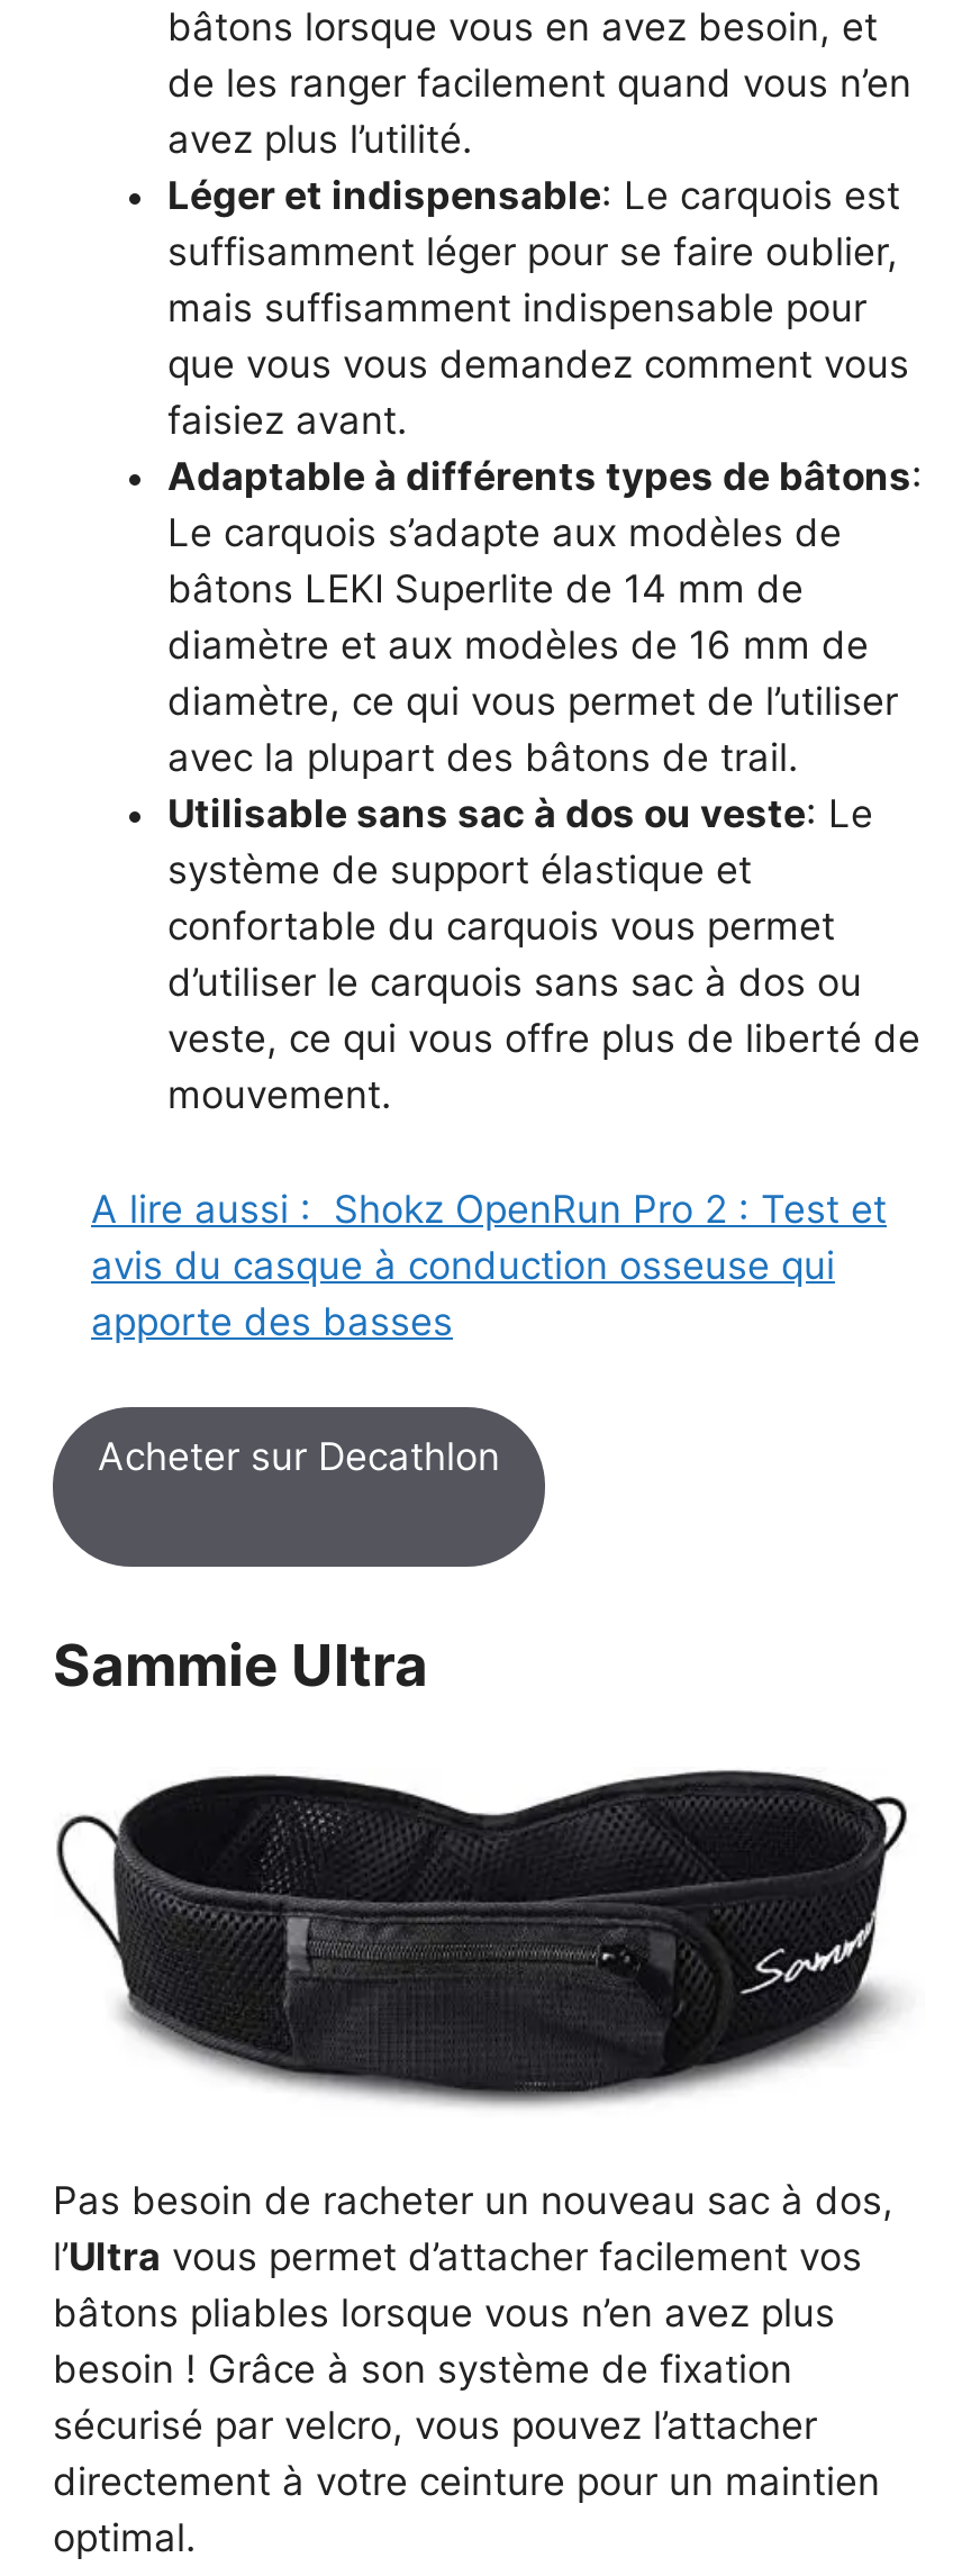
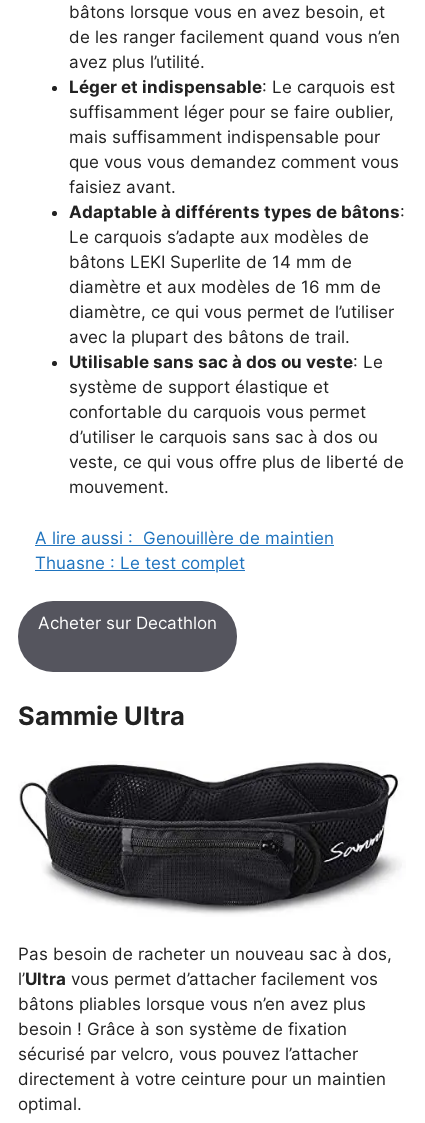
[91,1186,887,1344] A lire aussi : Shokz OpenRun Pro 2 : Test et | avis du casque à conduction osseuse qui | apporte des basses -> [35,528,334,573] A lire aussi : Genouillère de maintien | Thuasne : Le test complet

